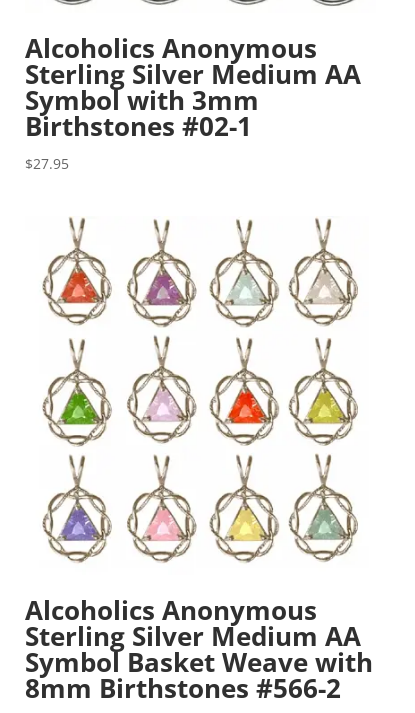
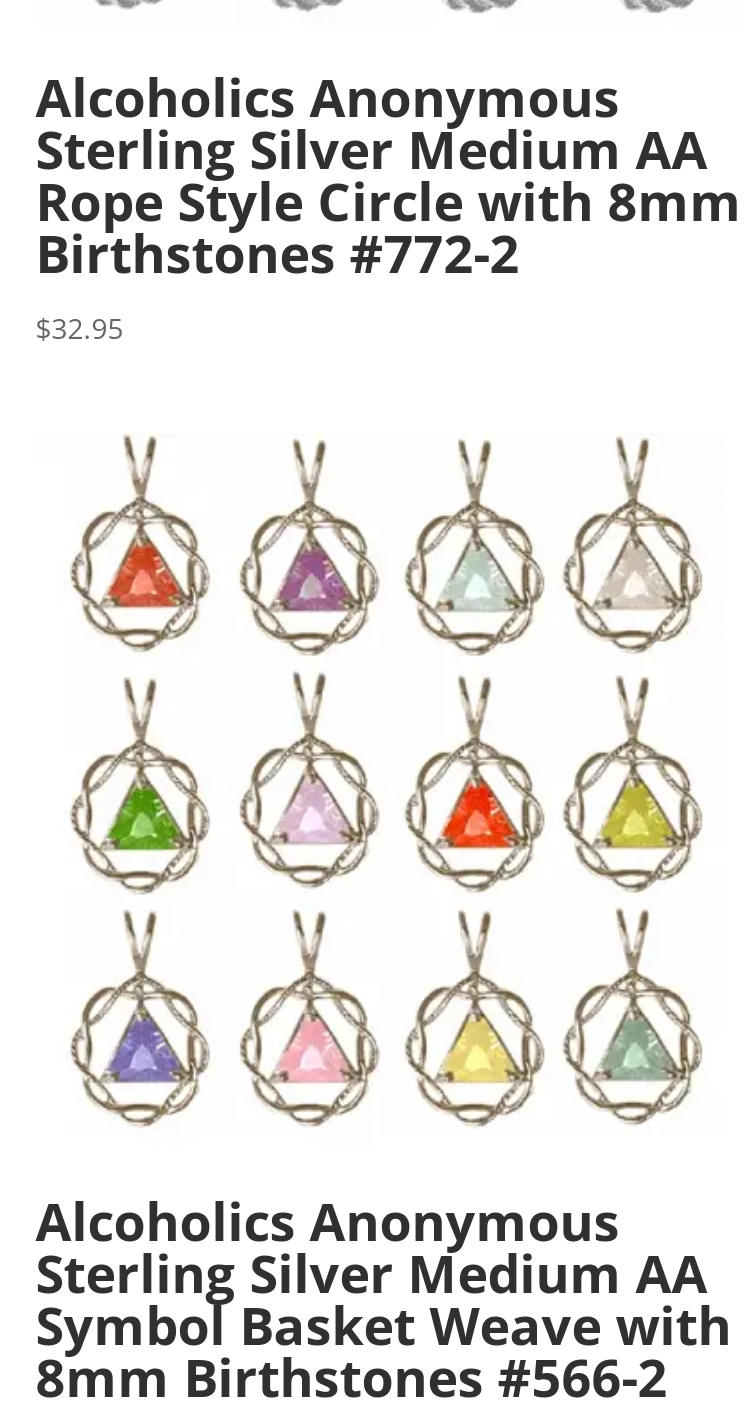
[25,82,259,173] Symbol with 3mm | Birthstones #02-1 | $27.95 -> [36,164,742,346] Rope Style Circle with 8mm | Birthstones #772-2 | $32.95

